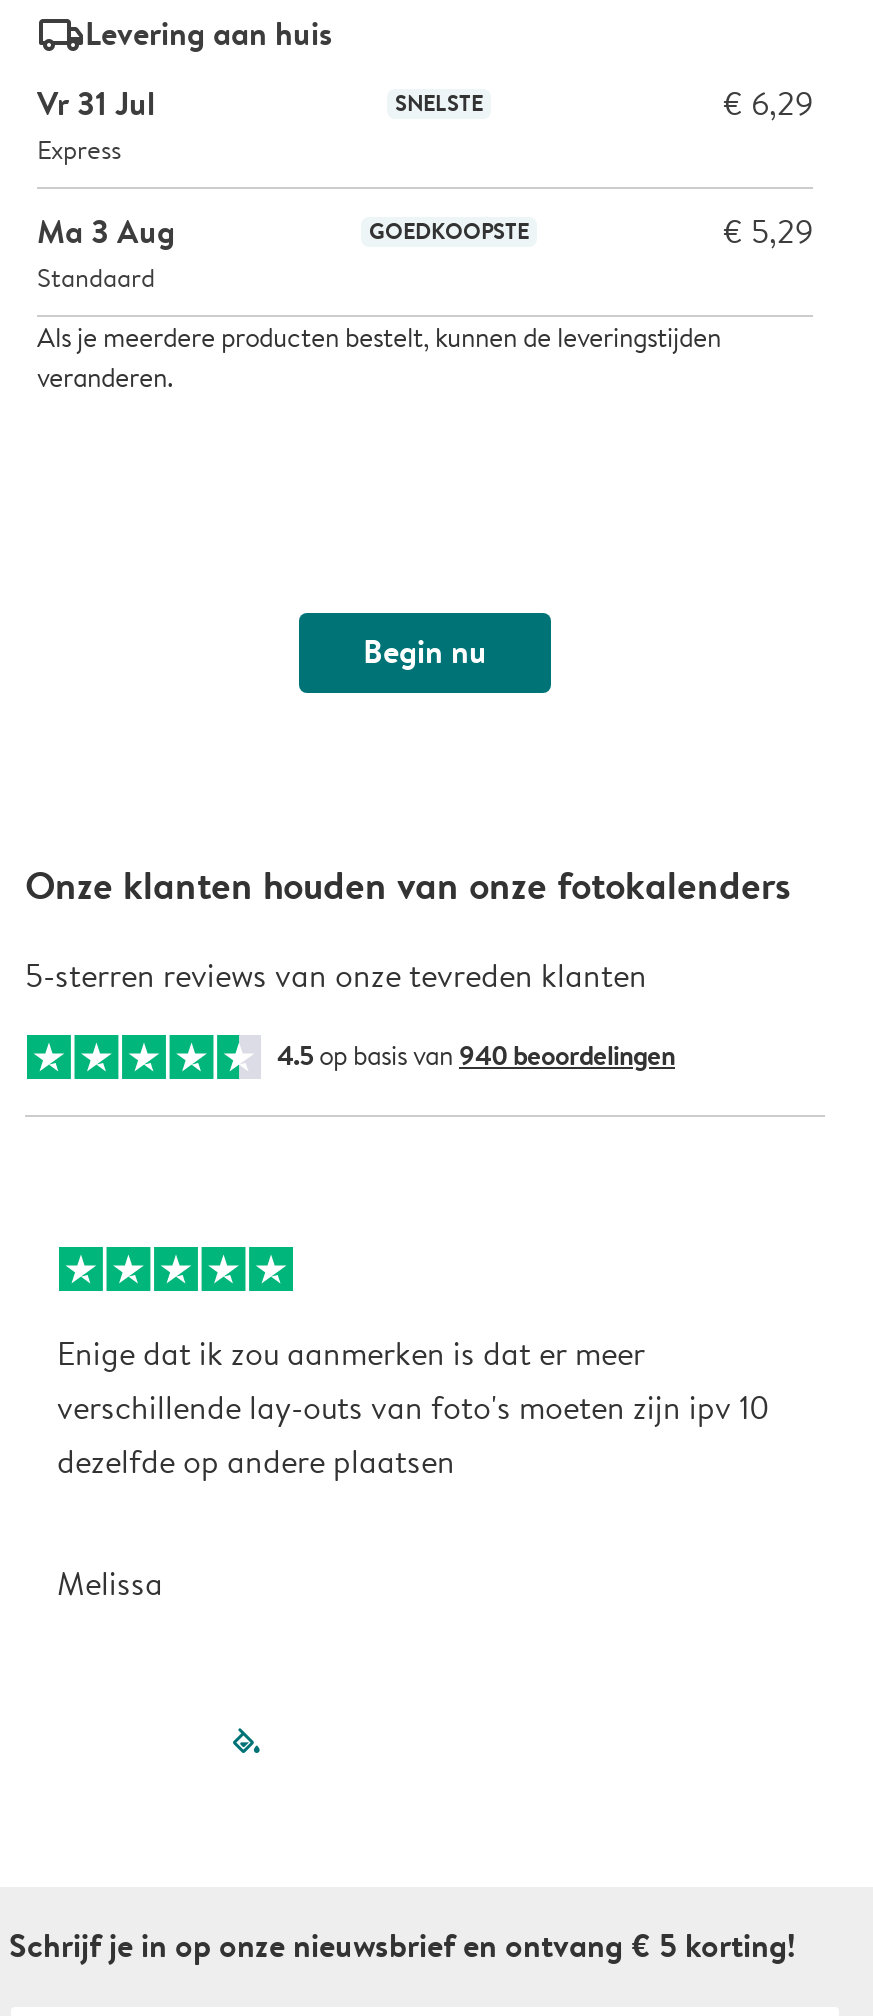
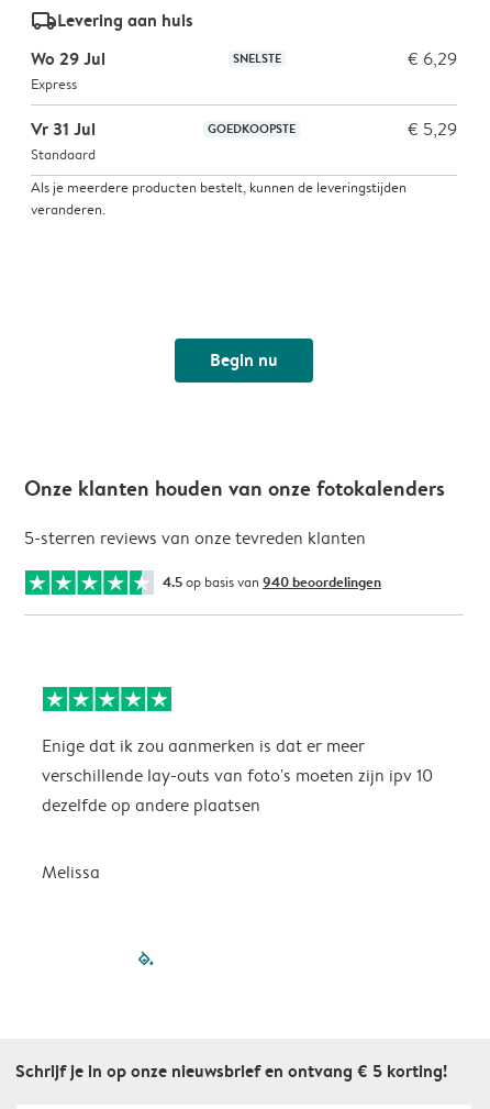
[37,82,155,126] Vr 31 Jul -> [31,46,105,71] Wo 29 Jul
[37,210,175,254] Ma 3 Aug -> [31,117,96,141] Vr 31 Jul

